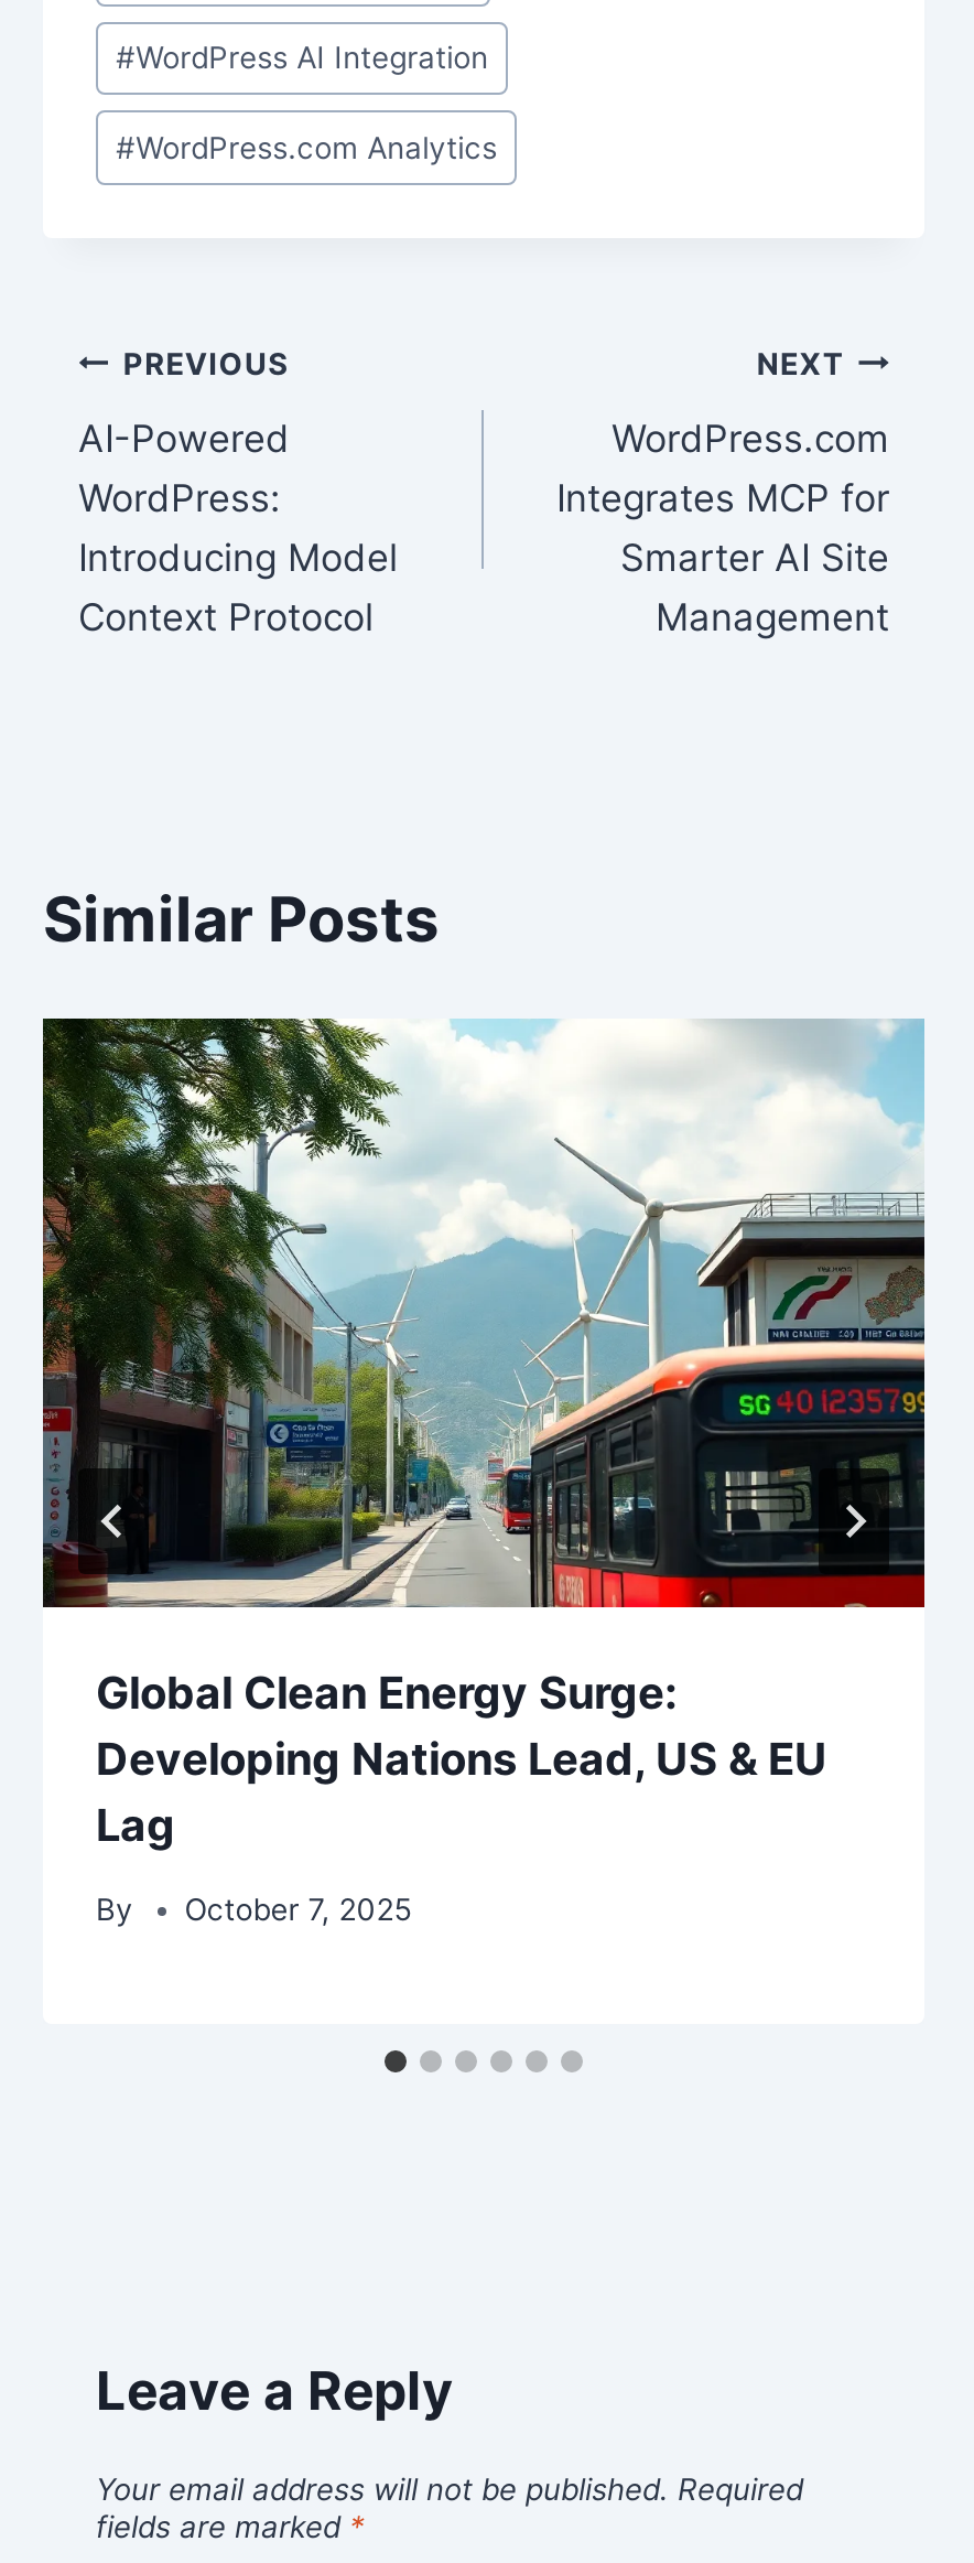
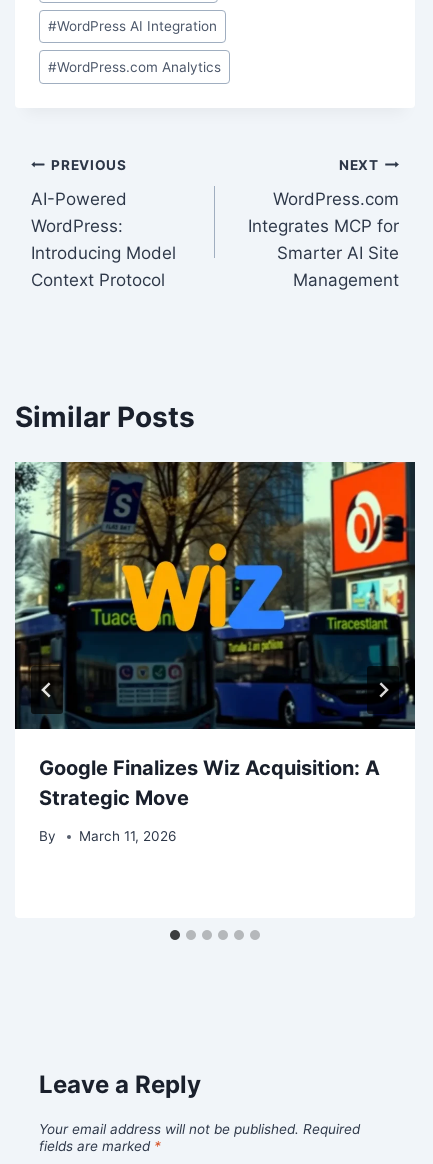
[41,1016,927,1851] [image] | Global Clean Energy Surge: | Developing Nations Lead, US & EU | Lag -> [14,461,416,810] [image] | Google Finalizes Wiz Acquisition: A | Strategic Move
[96,1892,411,1928] By October 7, 2025 -> [39,828,176,844] By March 11, 2026
moved [96,1892,133,1928] -> [39,828,56,844]: By

